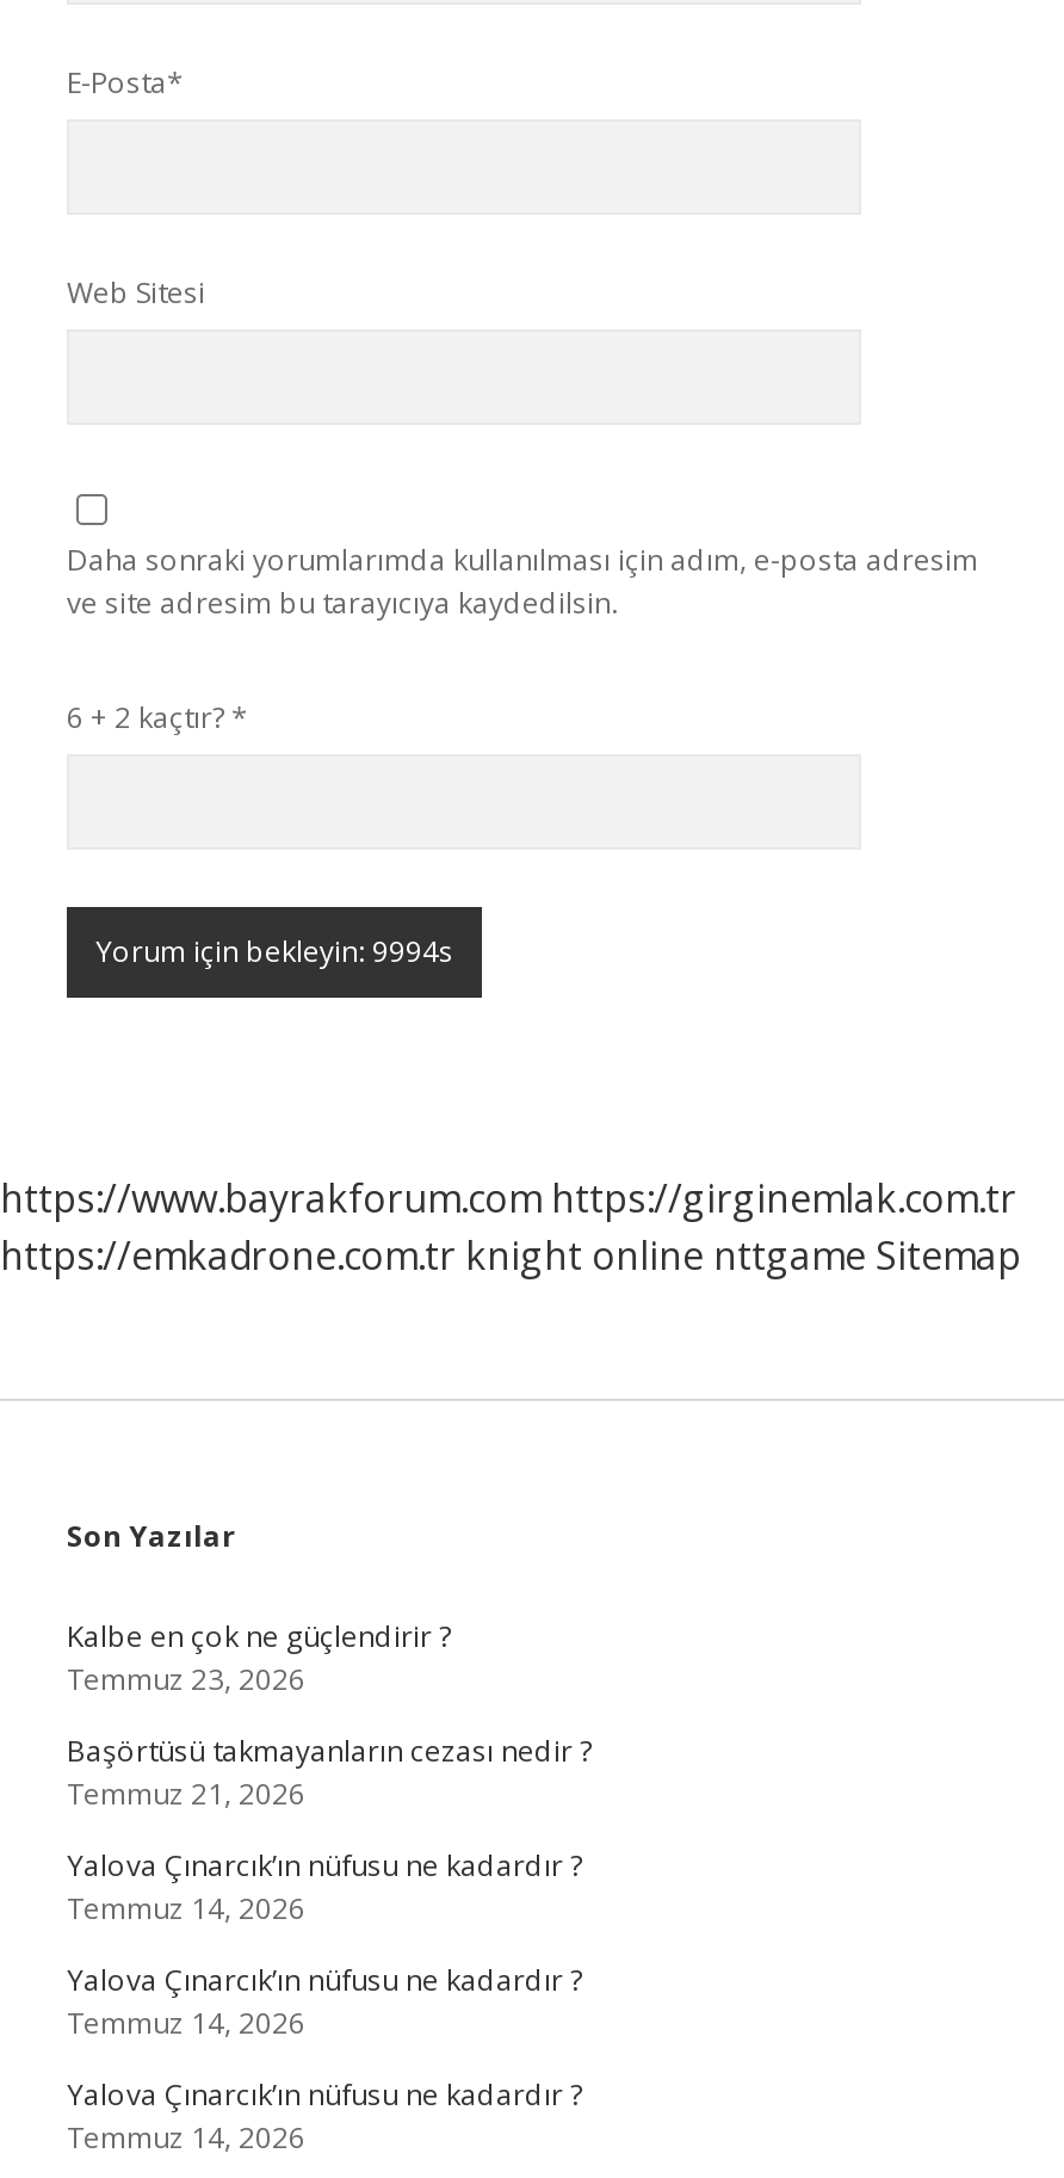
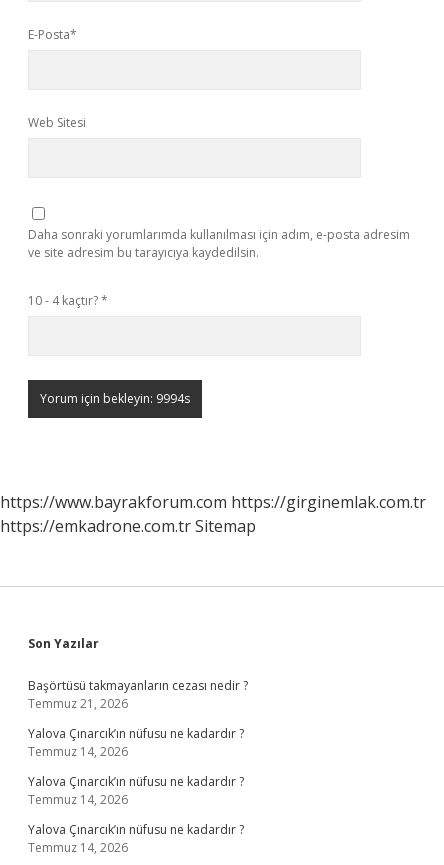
[67,697,248,738] 6 + 2 kaçtır? * -> [28,292,108,309] 10 - 4 kaçtır? *
[0,1229,1021,1282] https://emkadrone.com.tr knight online nttgame Sitemap -> [0,515,256,537] https://emkadrone.com.tr Sitemap
[67,1616,451,1699] Kalbe en çok ne güçlendirir ? | Temmuz 23, 2026 -> none

